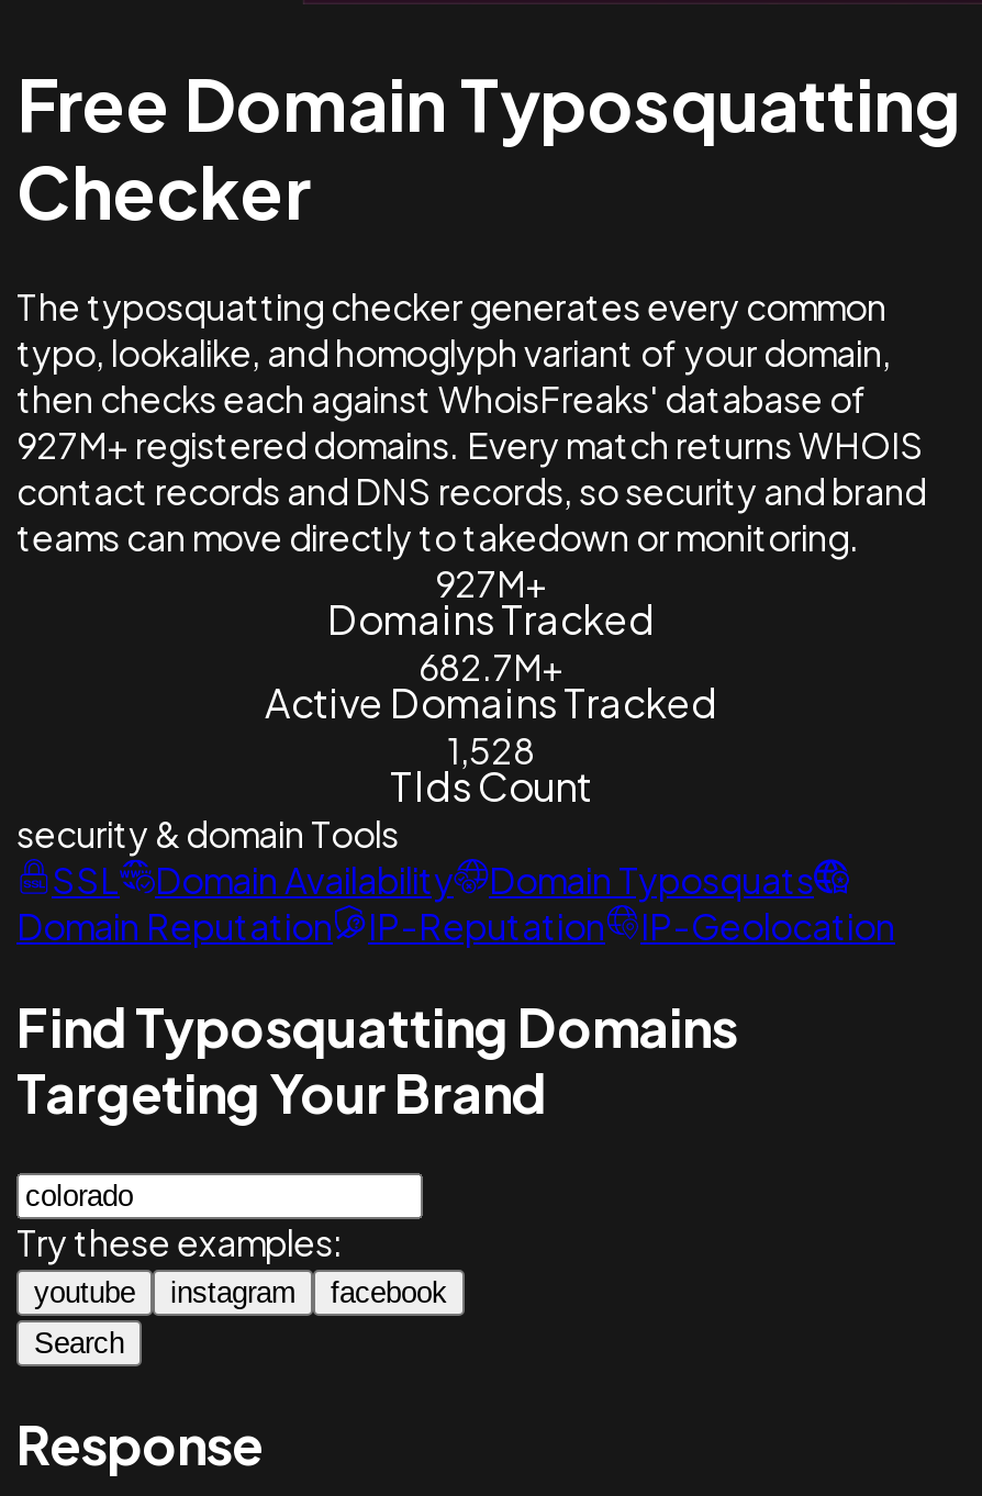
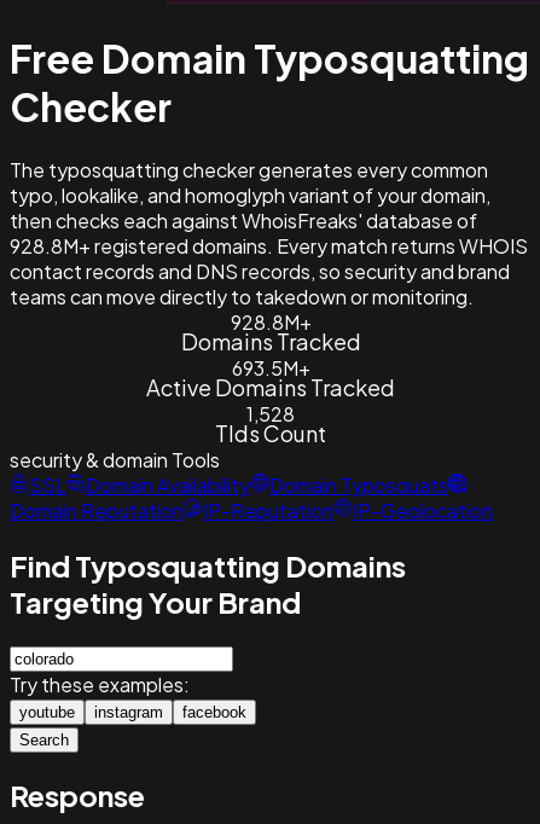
[16,422,924,468] 927M+ registered domains. Every match returns WHOIS -> [10,233,528,258] 928.8M+ registered domains. Every match returns WHOIS
[435,560,547,606] 927M+ -> [230,309,311,335] 928.8M+
[419,643,563,690] 682.7M+ -> [231,355,310,380] 693.5M+

